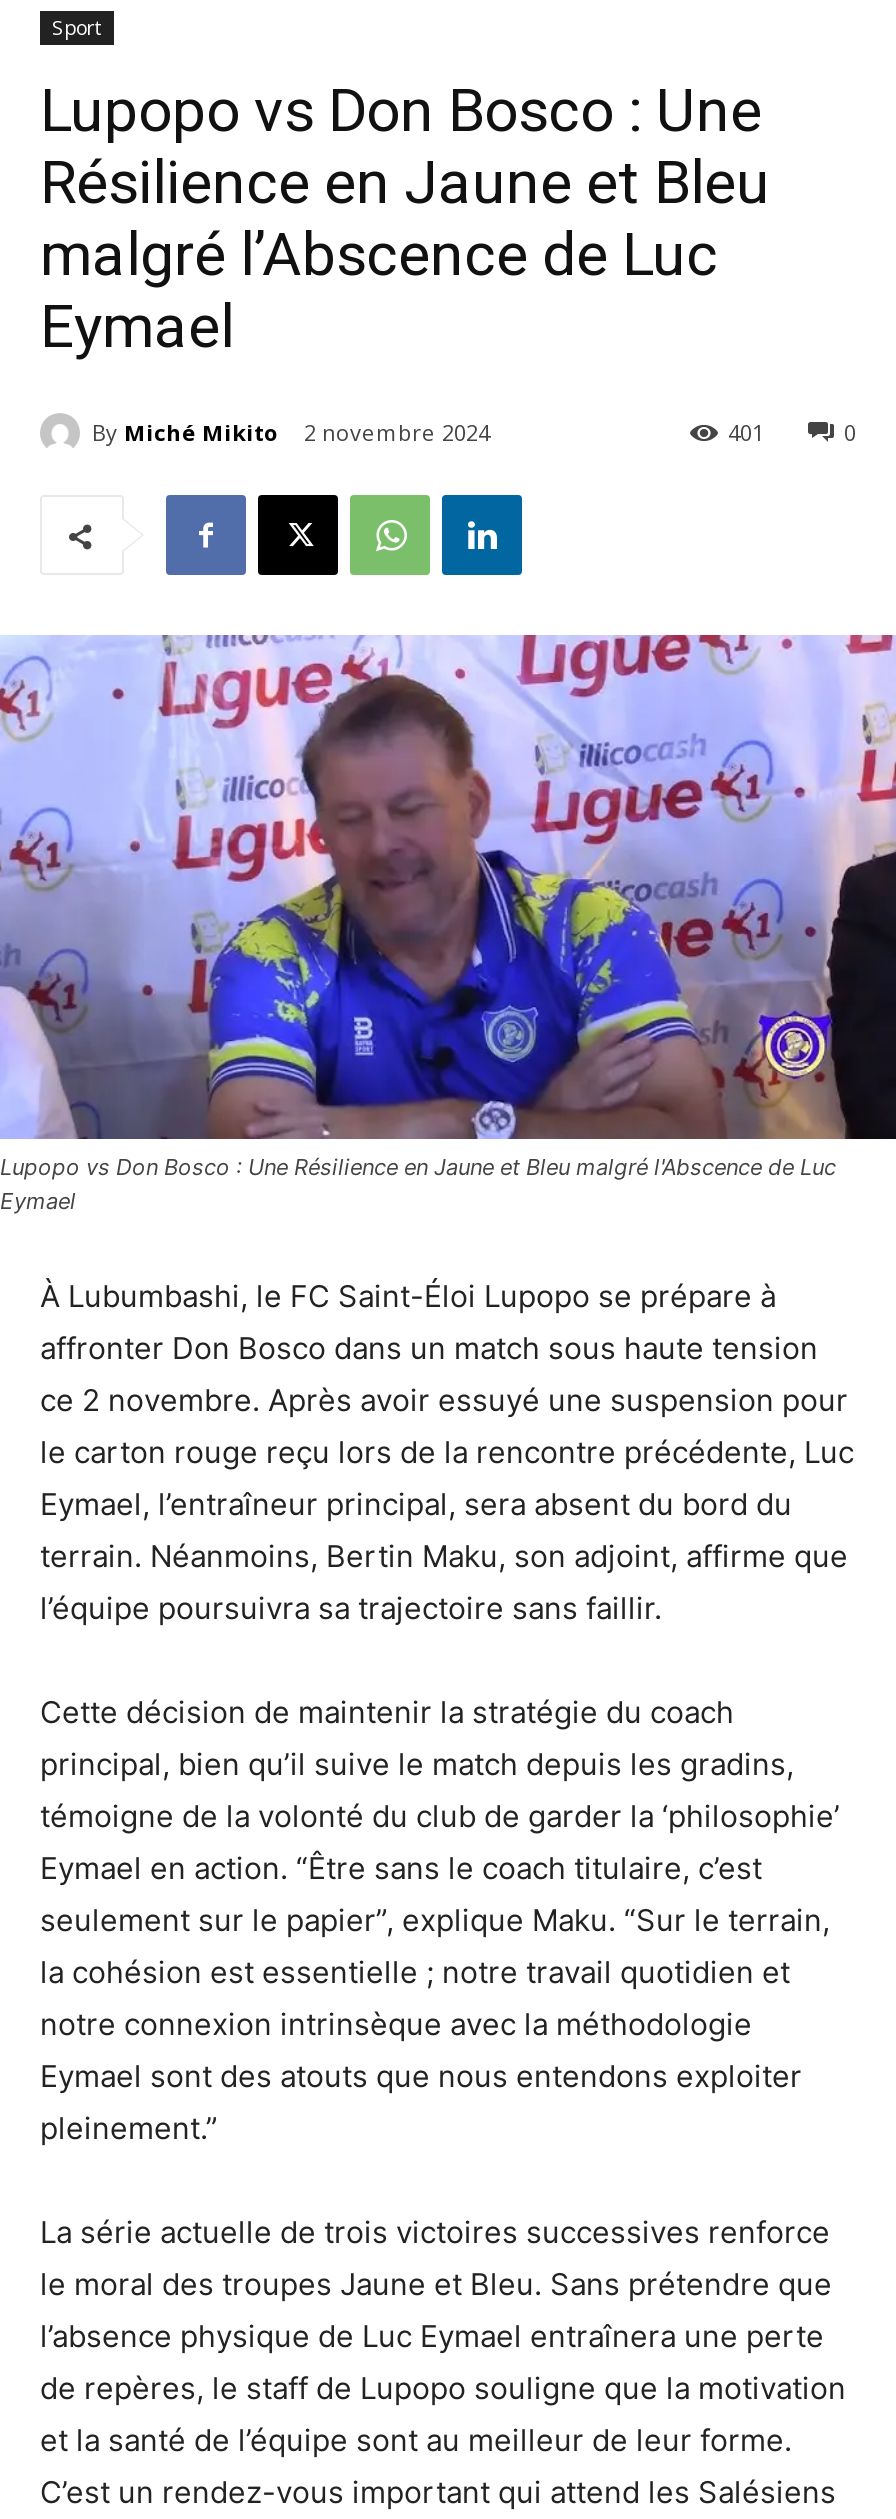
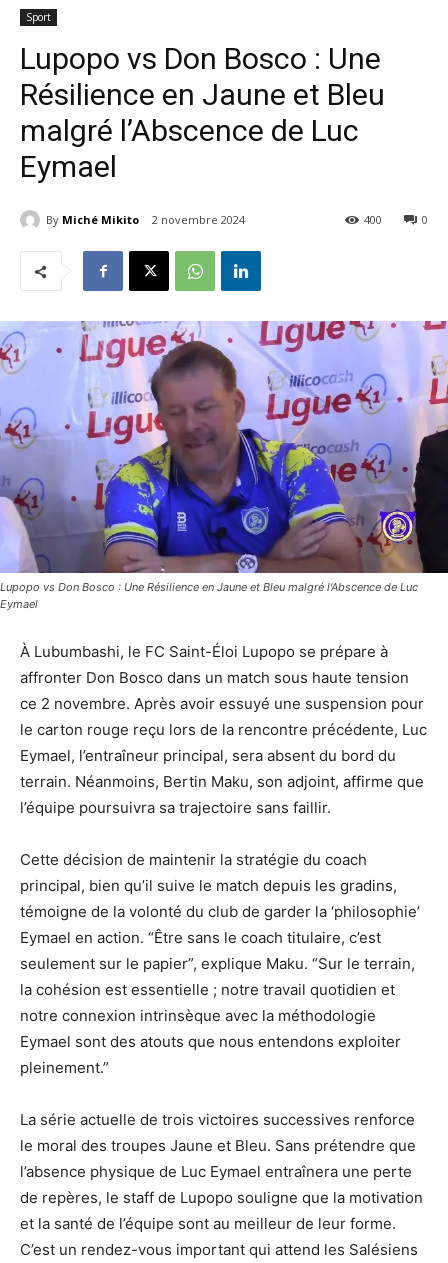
[728,417,764,447] 401 -> [364,212,382,227] 400

